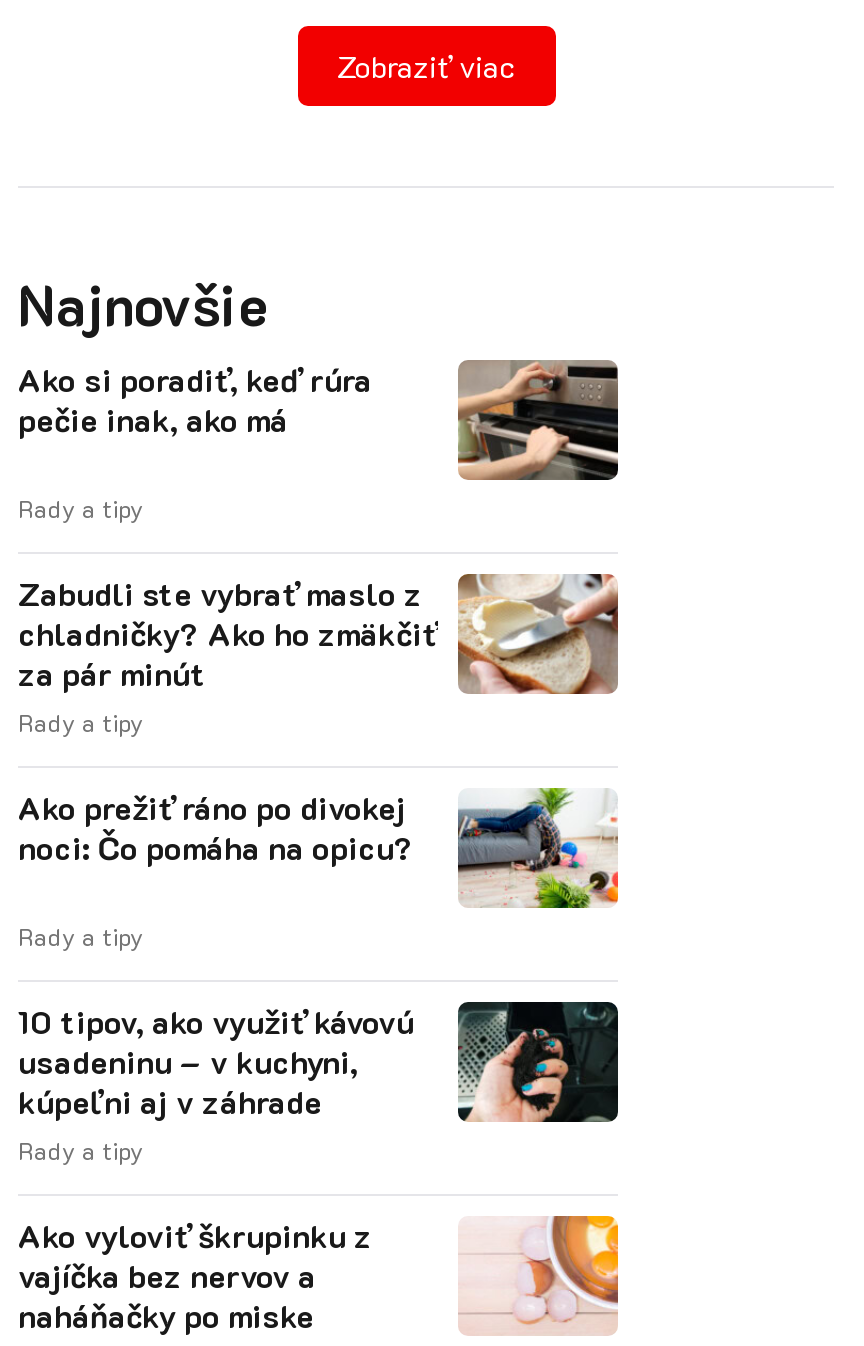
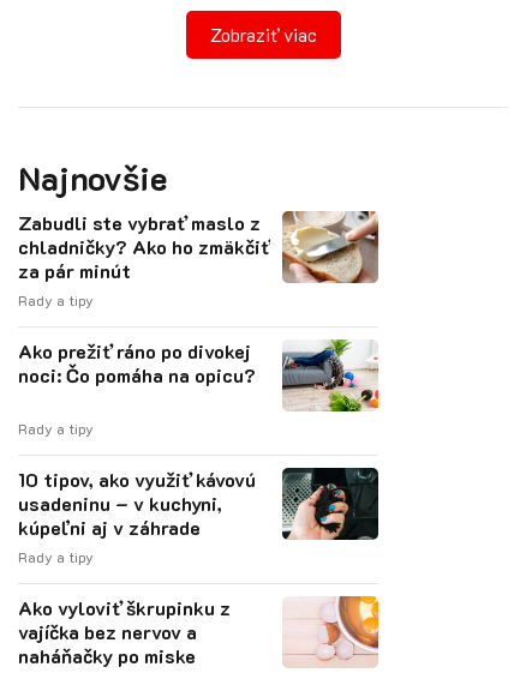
[18,359,372,525] Ako si poradiť, keď rúra | pečie inak, ako má | Rady a tipy -> none
[458,360,620,482] [image] -> none

